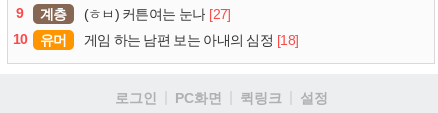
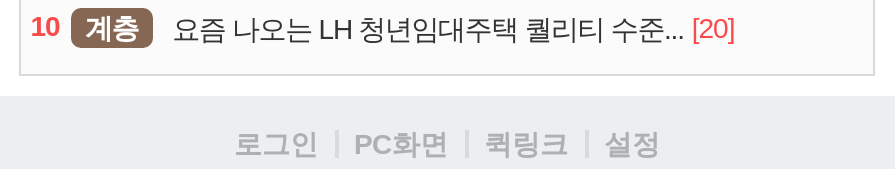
[13,6,298,48] (ㅎㅂ) 커튼여는 눈나 [27] | 10 | 유머 | 게임 하는 남편 보는 아내의 심정 [18] -> [172,12,734,44] 요즘 나오는 LH 청년임대주택 퀄리티 수준... [20]
[16,5,24,21] 9 -> [30,10,60,42] 10

